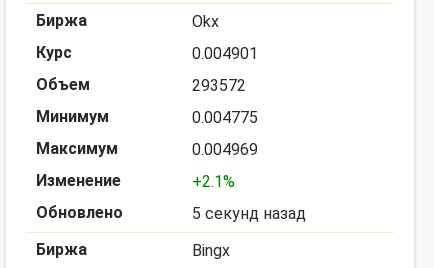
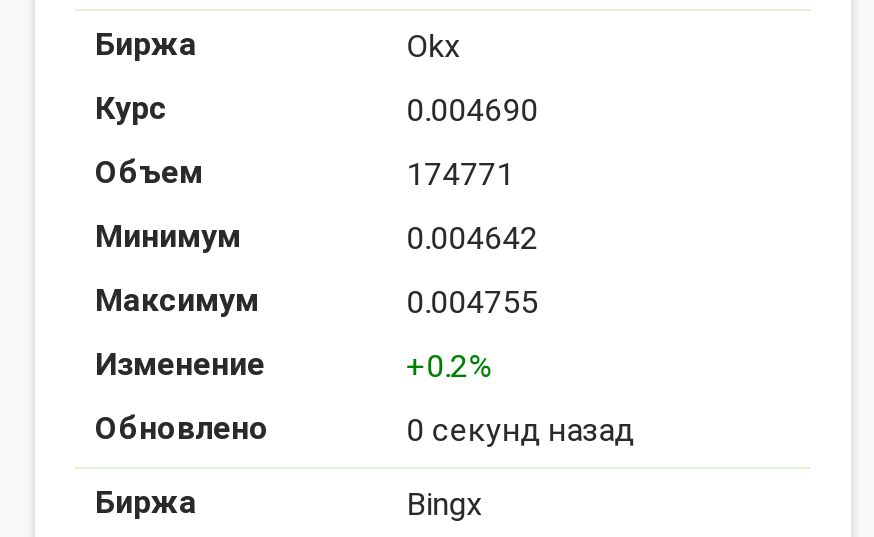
[192,44,258,63] 0.004901 -> [406,91,538,129] 0.004690
[192,76,246,95] 293572 -> [406,155,514,193] 174771
[192,108,258,127] 0.004775 -> [406,219,538,257] 0.004642
[192,140,258,159] 0.004969 -> [406,283,538,321] 0.004755
[192,172,235,191] +2.1% -> [406,347,492,385] +0.2%
[192,204,306,223] 5 секунд назад -> [406,411,634,449] 0 секунд назад

